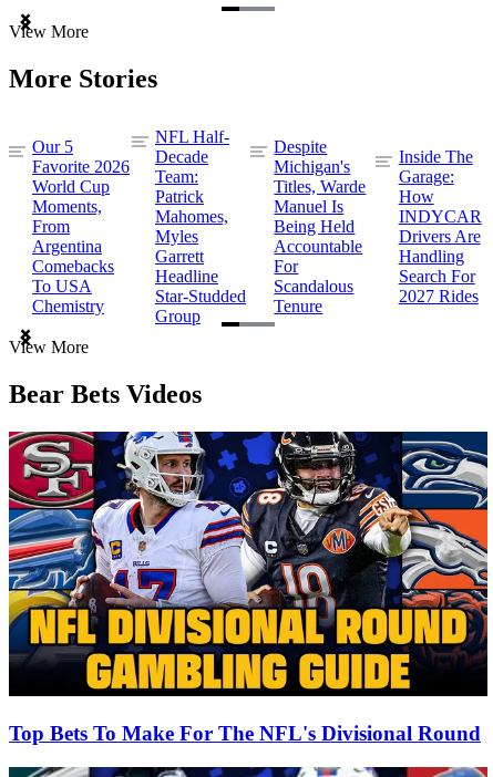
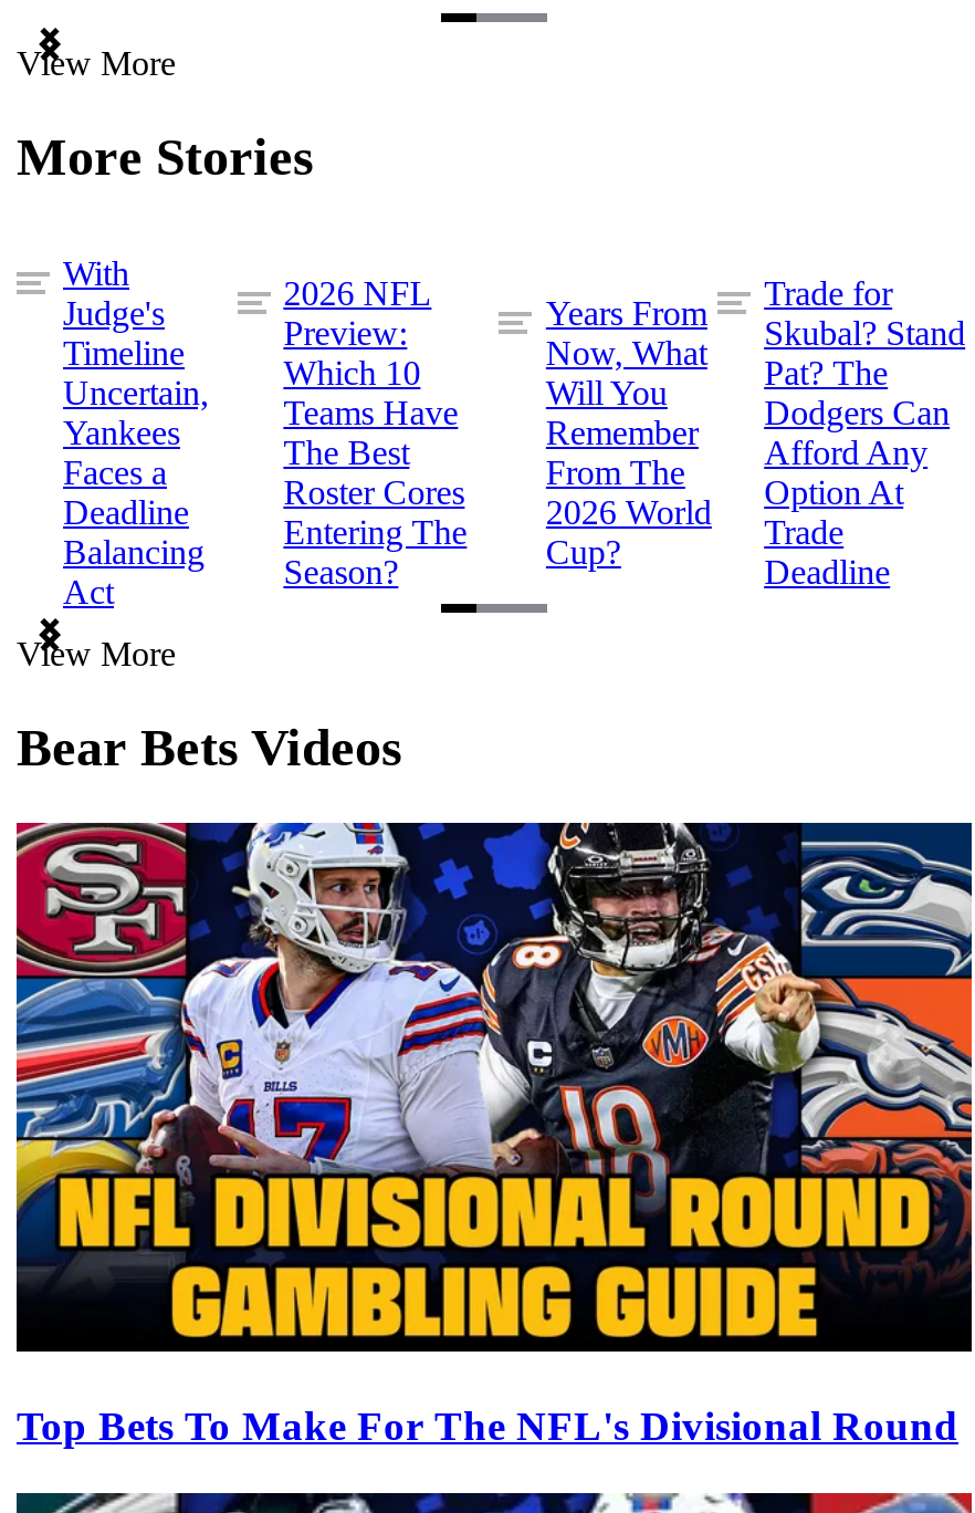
[155,128,246,326] NFL Half- | Decade | Team: | Patrick | Mahomes, | Myles | Garrett | Headline | Star-Studded | Group -> [283,275,467,591] 2026 NFL | Preview: | Which 10 | Teams Have | The Best | Roster Cores | Entering The | Season?
[32,137,130,316] Our 5 | Favorite 2026 | World Cup | Moments, | From | Argentina | Comebacks | To USA | Chemistry -> [63,255,209,611] With | Judge's | Timeline | Uncertain, | Yankees | Faces a | Deadline | Balancing | Act
[274,137,366,316] Despite | Michigan's | Titles, Warde | Manuel Is | Being Held | Accountable | For | Scandalous | Tenure -> [546,295,712,571] Years From | Now, What | Will You | Remember | From The | 2026 World | Cup?
[398,147,482,306] Inside The | Garage: | How | INDYCAR | Drivers Are | Handling | Search For | 2027 Rides -> [764,275,965,591] Trade for | Skubal? Stand | Pat? The | Dodgers Can | Afford Any | Option At | Trade | Deadline

